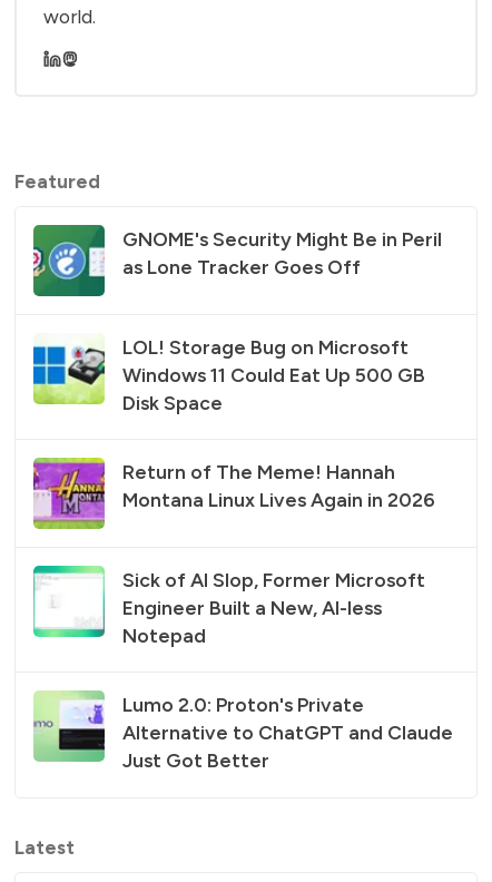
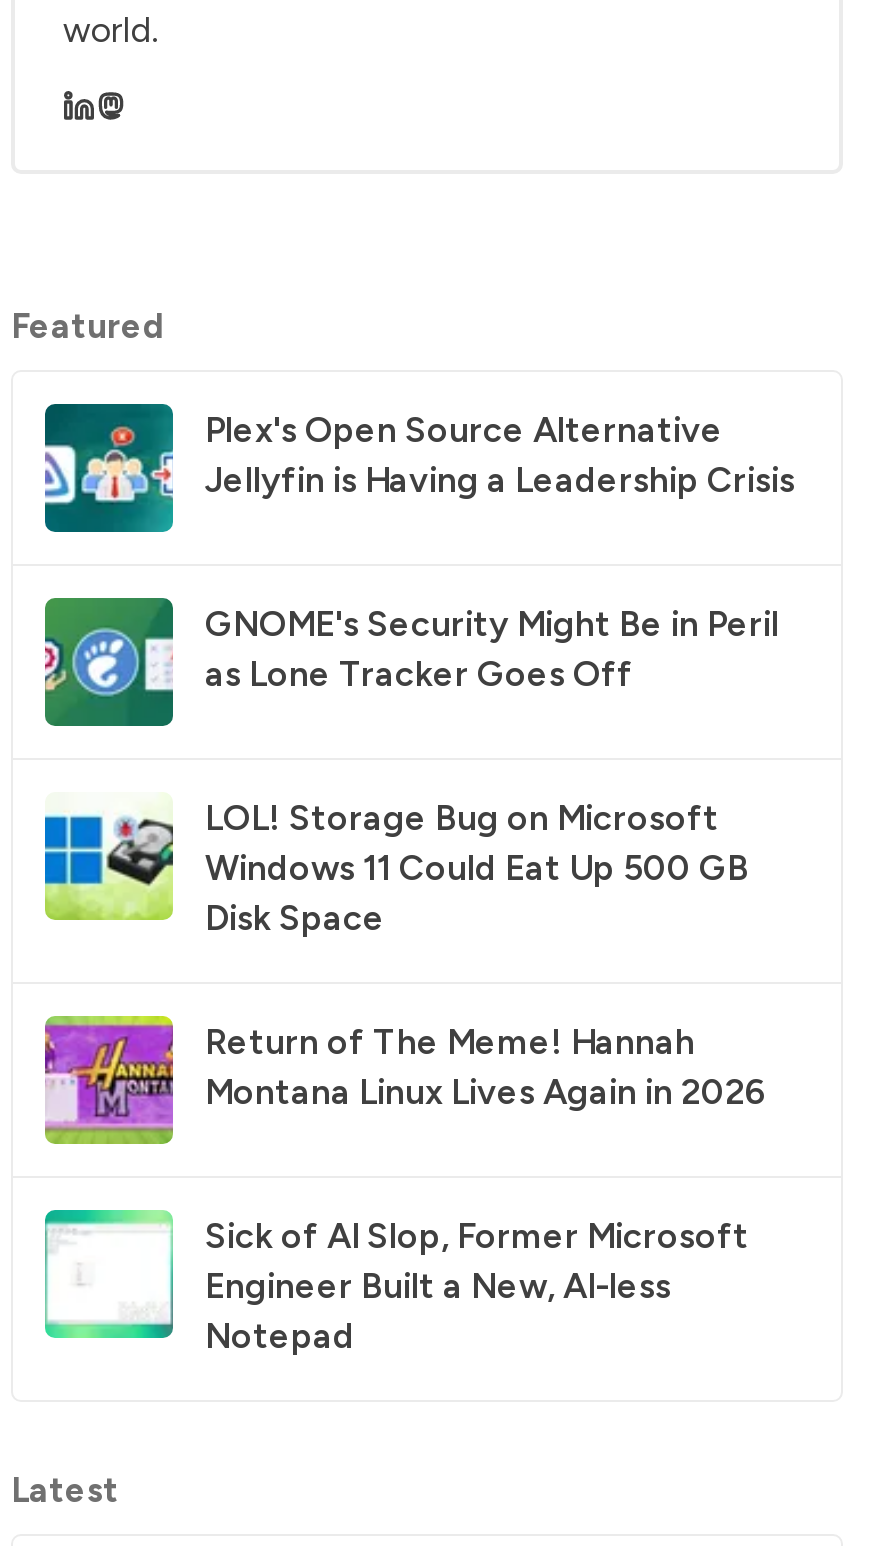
none -> [43,404,795,534] [image] | Plex's Open Source Alternative | Jellyfin is Having a Leadership Crisis
moved [31,227,442,647] -> [41,601,779,1356]: [image] | GNOME's Security Might Be in Peril | as Lone Tracker Goes Off | ... | Engineer Built a New, AI-less | Notepad
[33,690,453,772] [image] | Lumo 2.0: Proton's Private | Alternative to ChatGPT and Claude | Just Got Better -> none

